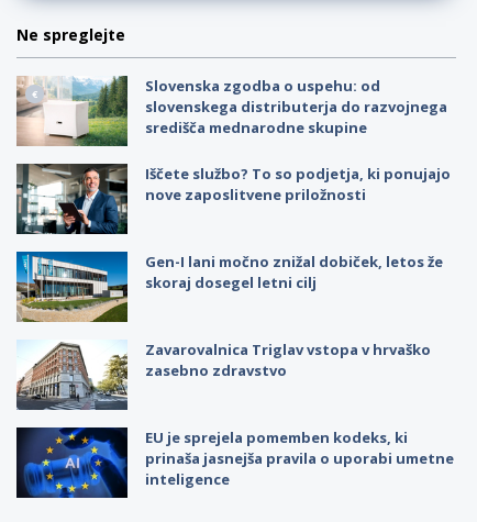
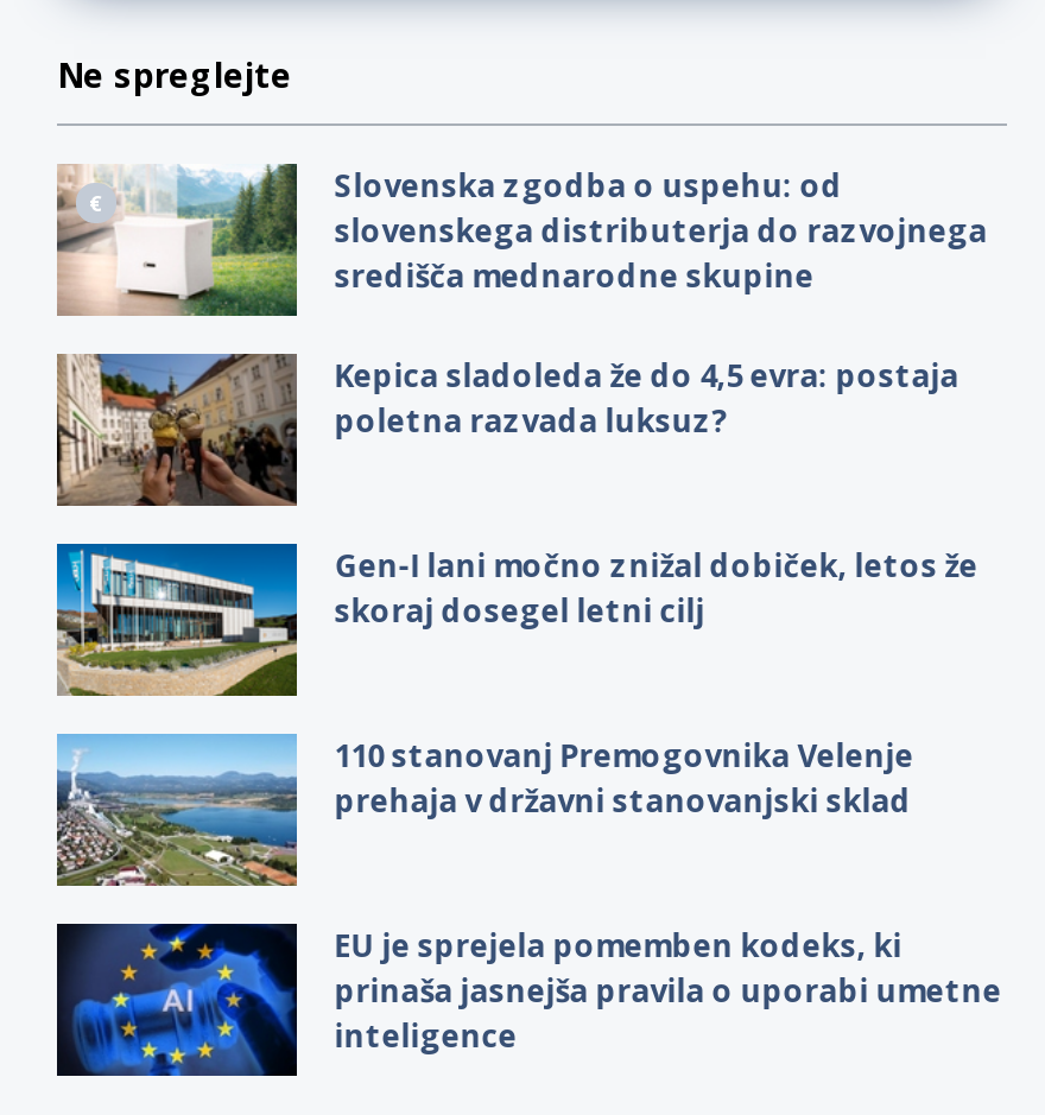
[15,163,450,235] [image] | Iščete službo? To so podjetja, ki ponujajo | nove zaposlitvene priložnosti -> [55,351,959,508] [image] | Kepica sladoleda že do 4,5 evra: postaja | poletna razvada luksuz?
[16,339,431,410] [image] | Zavarovalnica Triglav vstopa v hrvaško | zasebno zdravstvo -> [55,731,914,888] [image] | 110 stanovanj Premogovnika Velenje | prehaja v državni stanovanjski sklad

